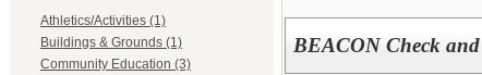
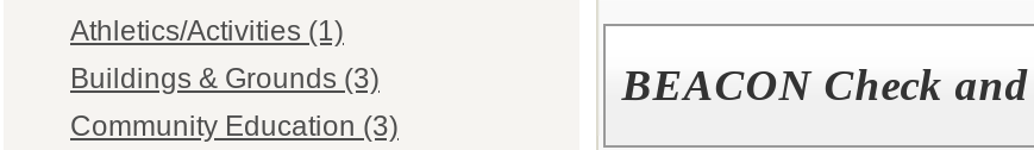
[40,35,182,50] Buildings & Grounds (1) -> [70,62,380,95] Buildings & Grounds (3)

